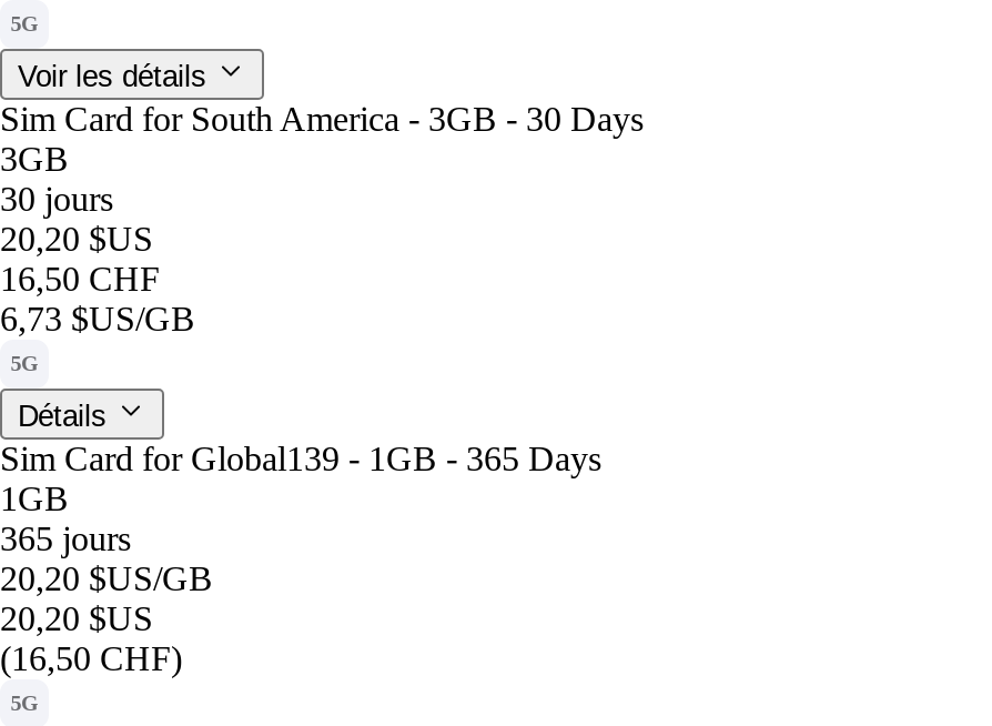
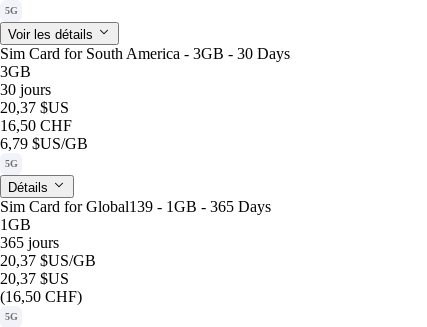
[0,219,153,257] 20,20 $US -> [0,99,69,116] 20,37 $US
[0,299,195,337] 6,73 $US/GB -> [0,135,88,152] 6,79 $US/GB
[0,559,213,597] 20,20 $US/GB -> [0,252,96,269] 20,37 $US/GB
[0,599,153,637] 20,20 $US -> [0,270,69,287] 20,37 $US

